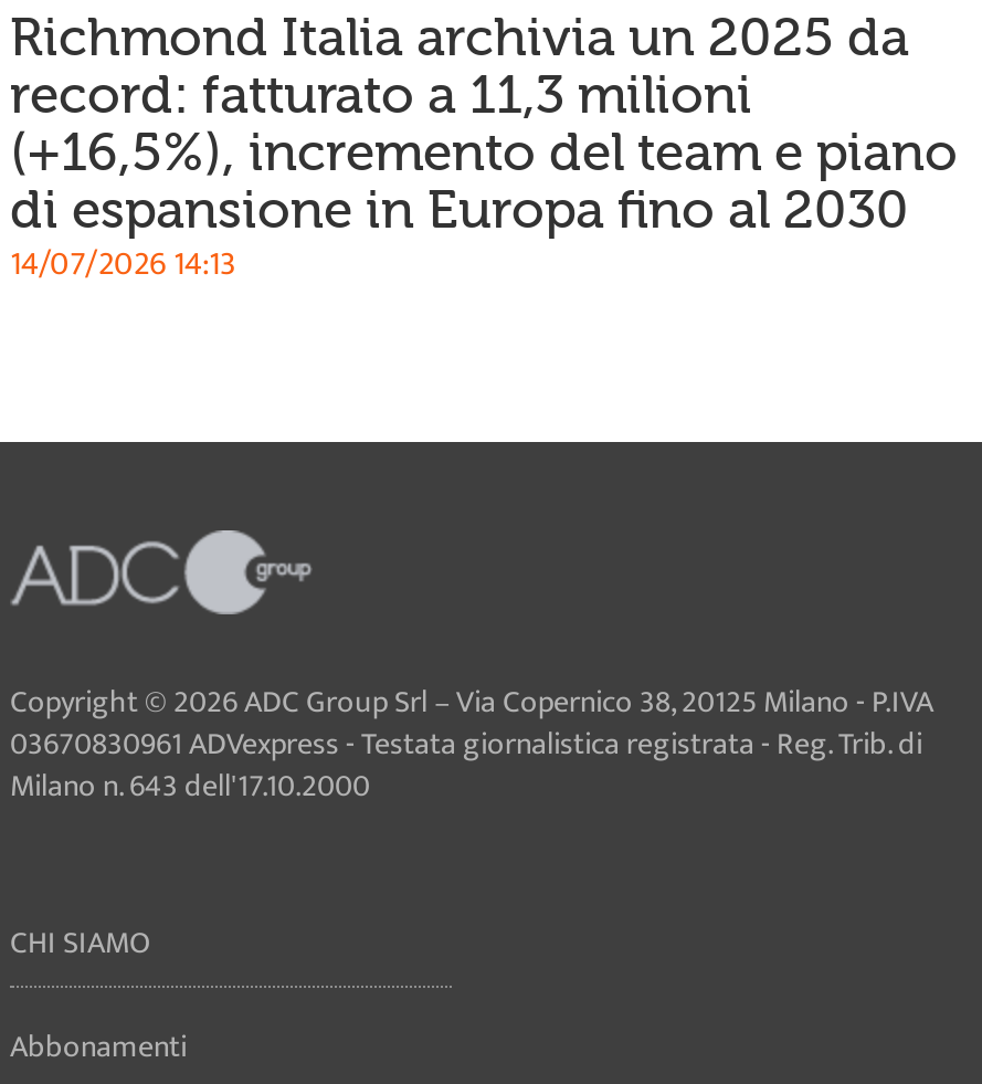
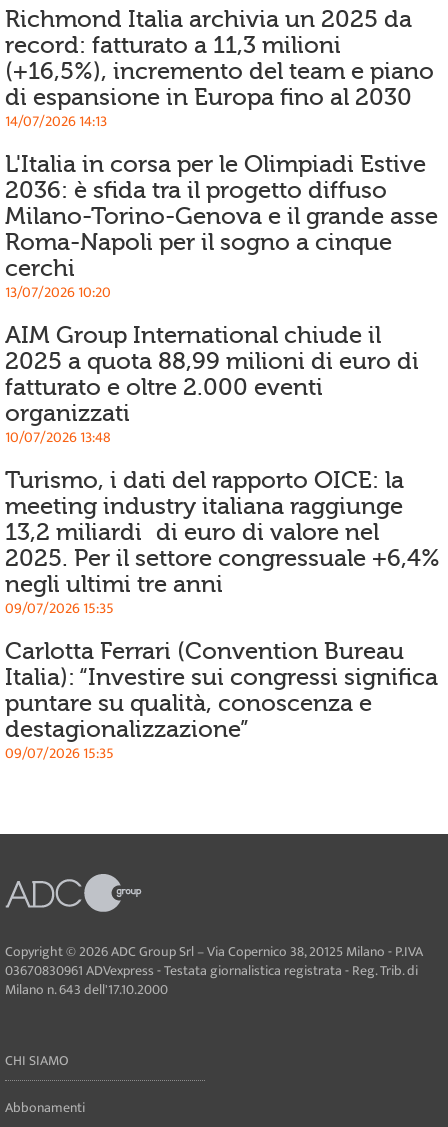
none -> [5,151,440,766] L'Italia in corsa per le Olimpiadi Estive | 2036: è sfida tra il progetto diffuso | Milano-Torino-Genova e il grande asse | Roma-Napoli per il sogno a cinque | cerchi | 13/07/2026 10:20 | AIM Group International chiude il | 2025 a quota 88,99 milioni di euro di | fatturato e oltre 2.000 eventi | organizzati | 10/07/2026 13:48 | Turismo, i dati del rapporto OICE: la | meeting industry italiana raggiunge | 13,2 miliardi di euro di valore nel | 2025. Per il settore congressuale +6,4% | negli ultimi tre anni | 09/07/2026 15:35 | Carlotta Ferrari (Convention Bureau | Italia): “Investire sui congressi significa | puntare su qualità, conoscenza e | destagionalizzazione” | 09/07/2026 15:35

